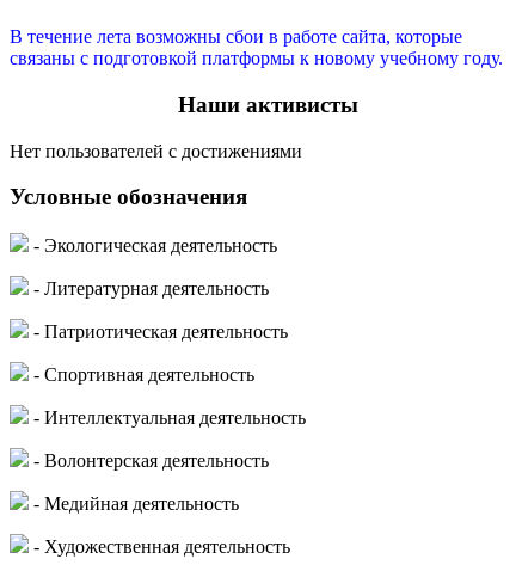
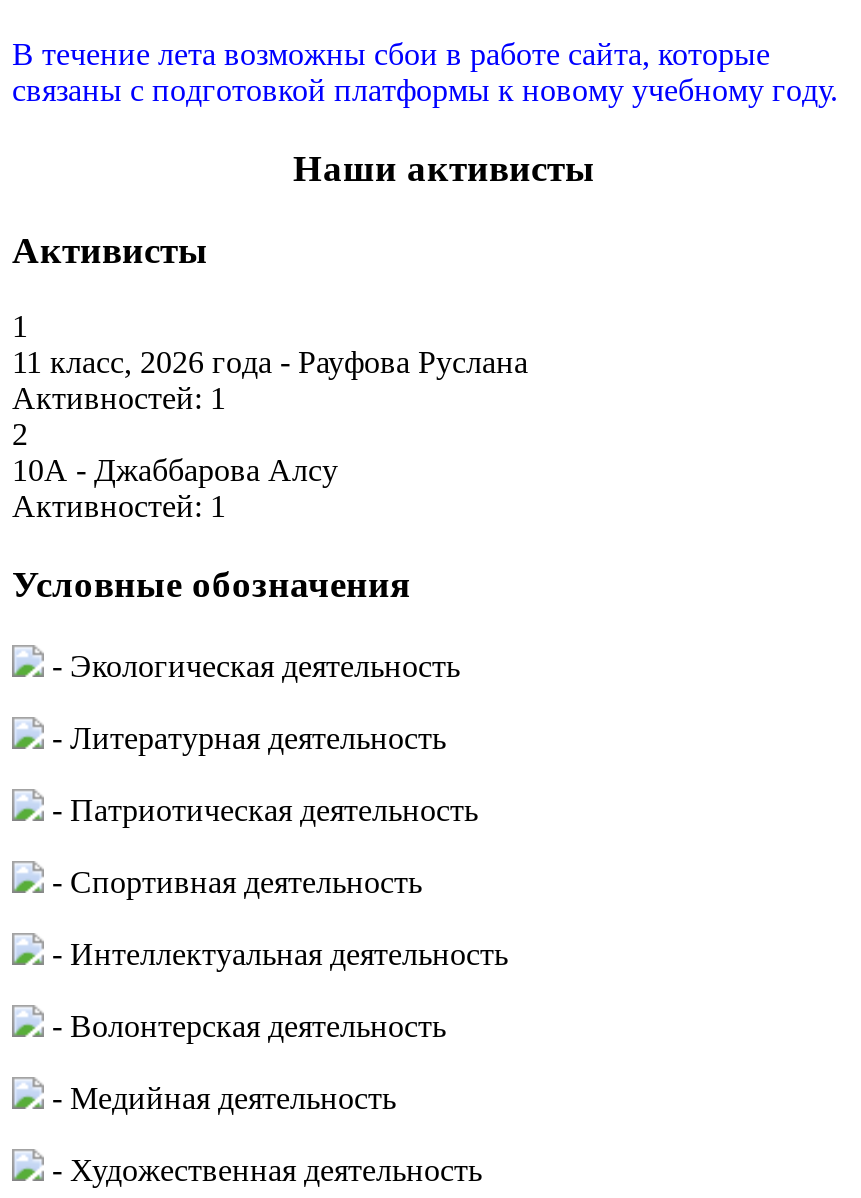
[10,140,302,161] Нет пользователей с достижениями -> [12,228,528,524] Активисты | 1 | 11 класс, 2026 года - Рауфова Руслана | Активностей: 1 | 2 | 10А - Джаббарова Алсу | Активностей: 1

